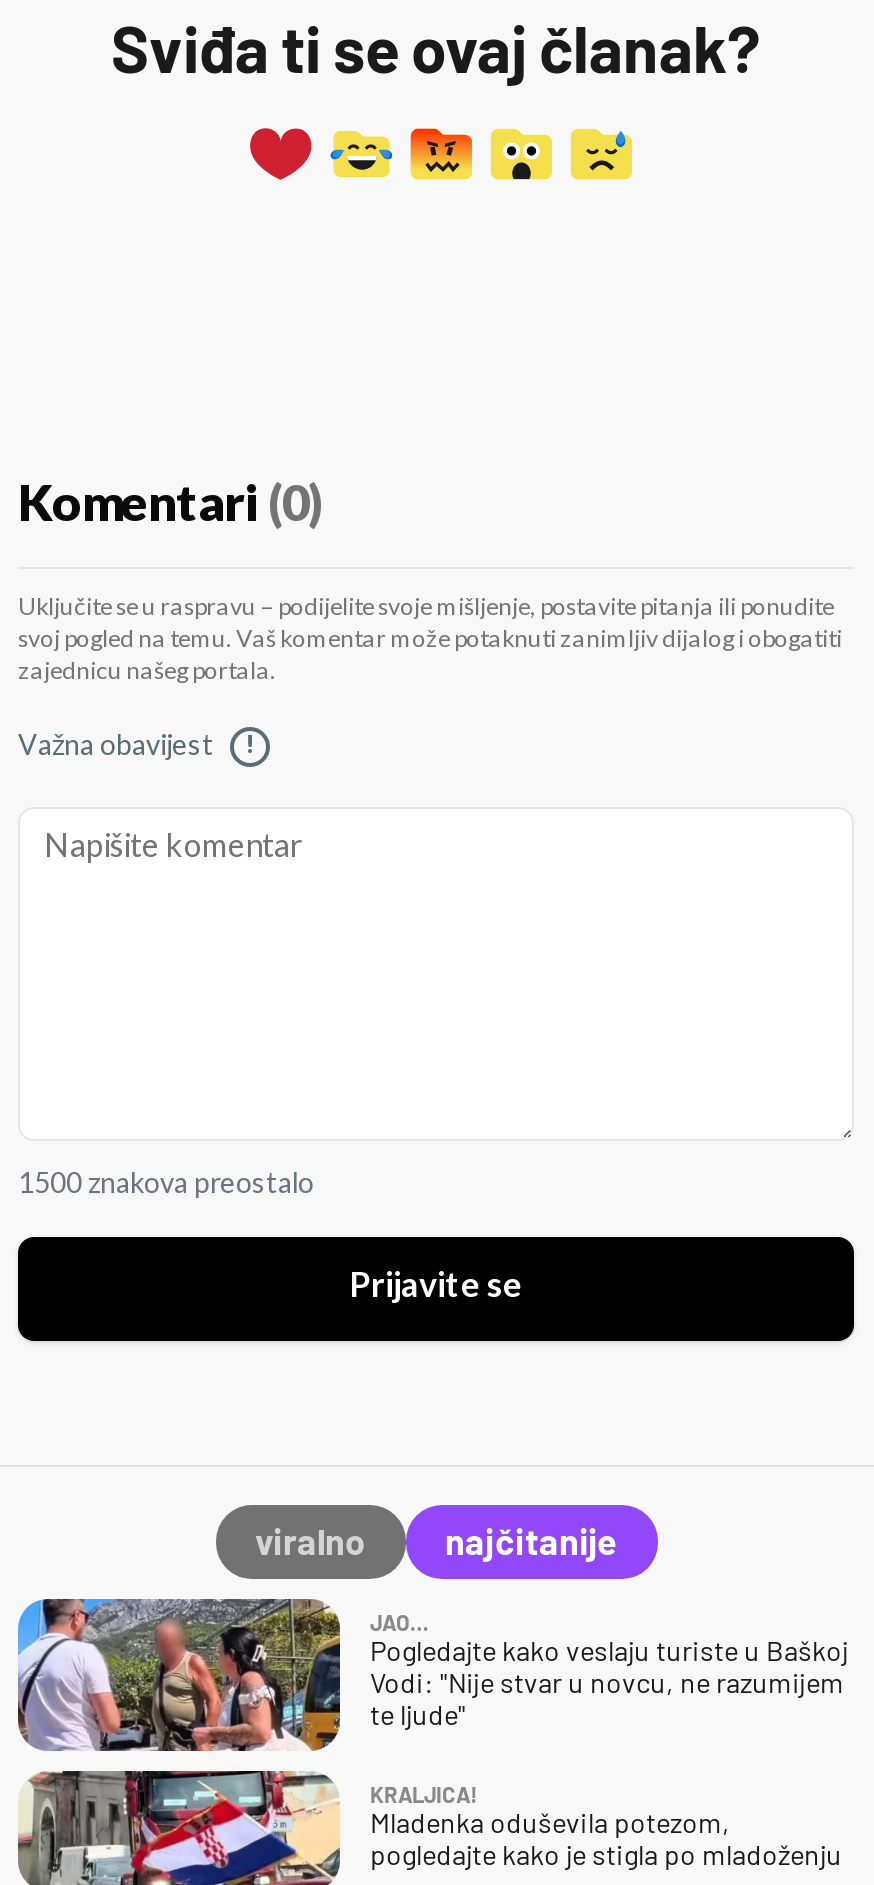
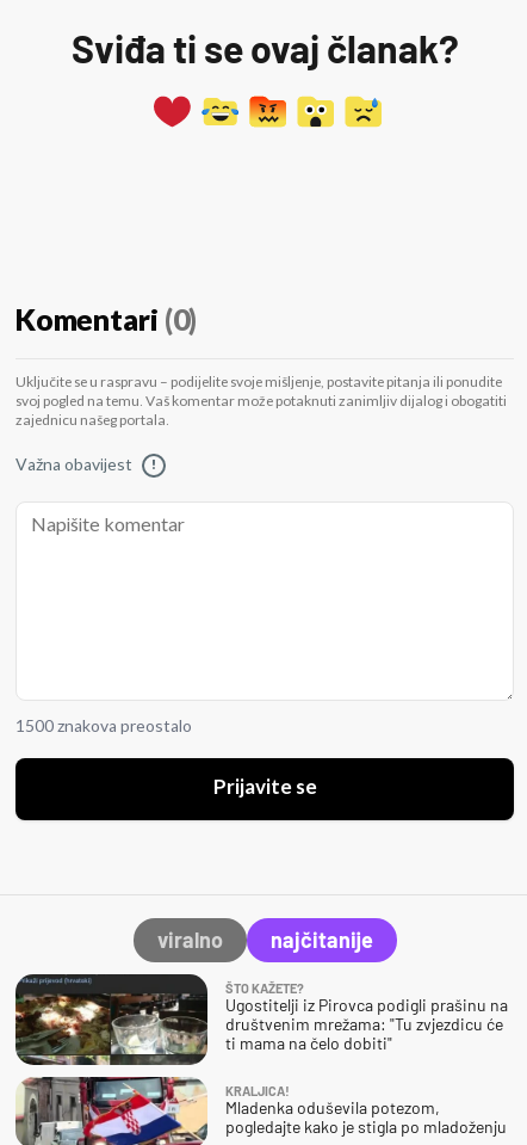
[16,1597,848,1753] [image] | JAO… | Pogledajte kako veslaju turiste u Baškoj | Vodi: "Nije stvar u novcu, ne razumijem | te ljude" -> [14,973,508,1066] [image] | ŠTO KAŽETE? | Ugostitelji iz Pirovca podigli prašinu na | društvenim mrežama: "Tu zvjezdicu će | ti mama na čelo dobiti"

